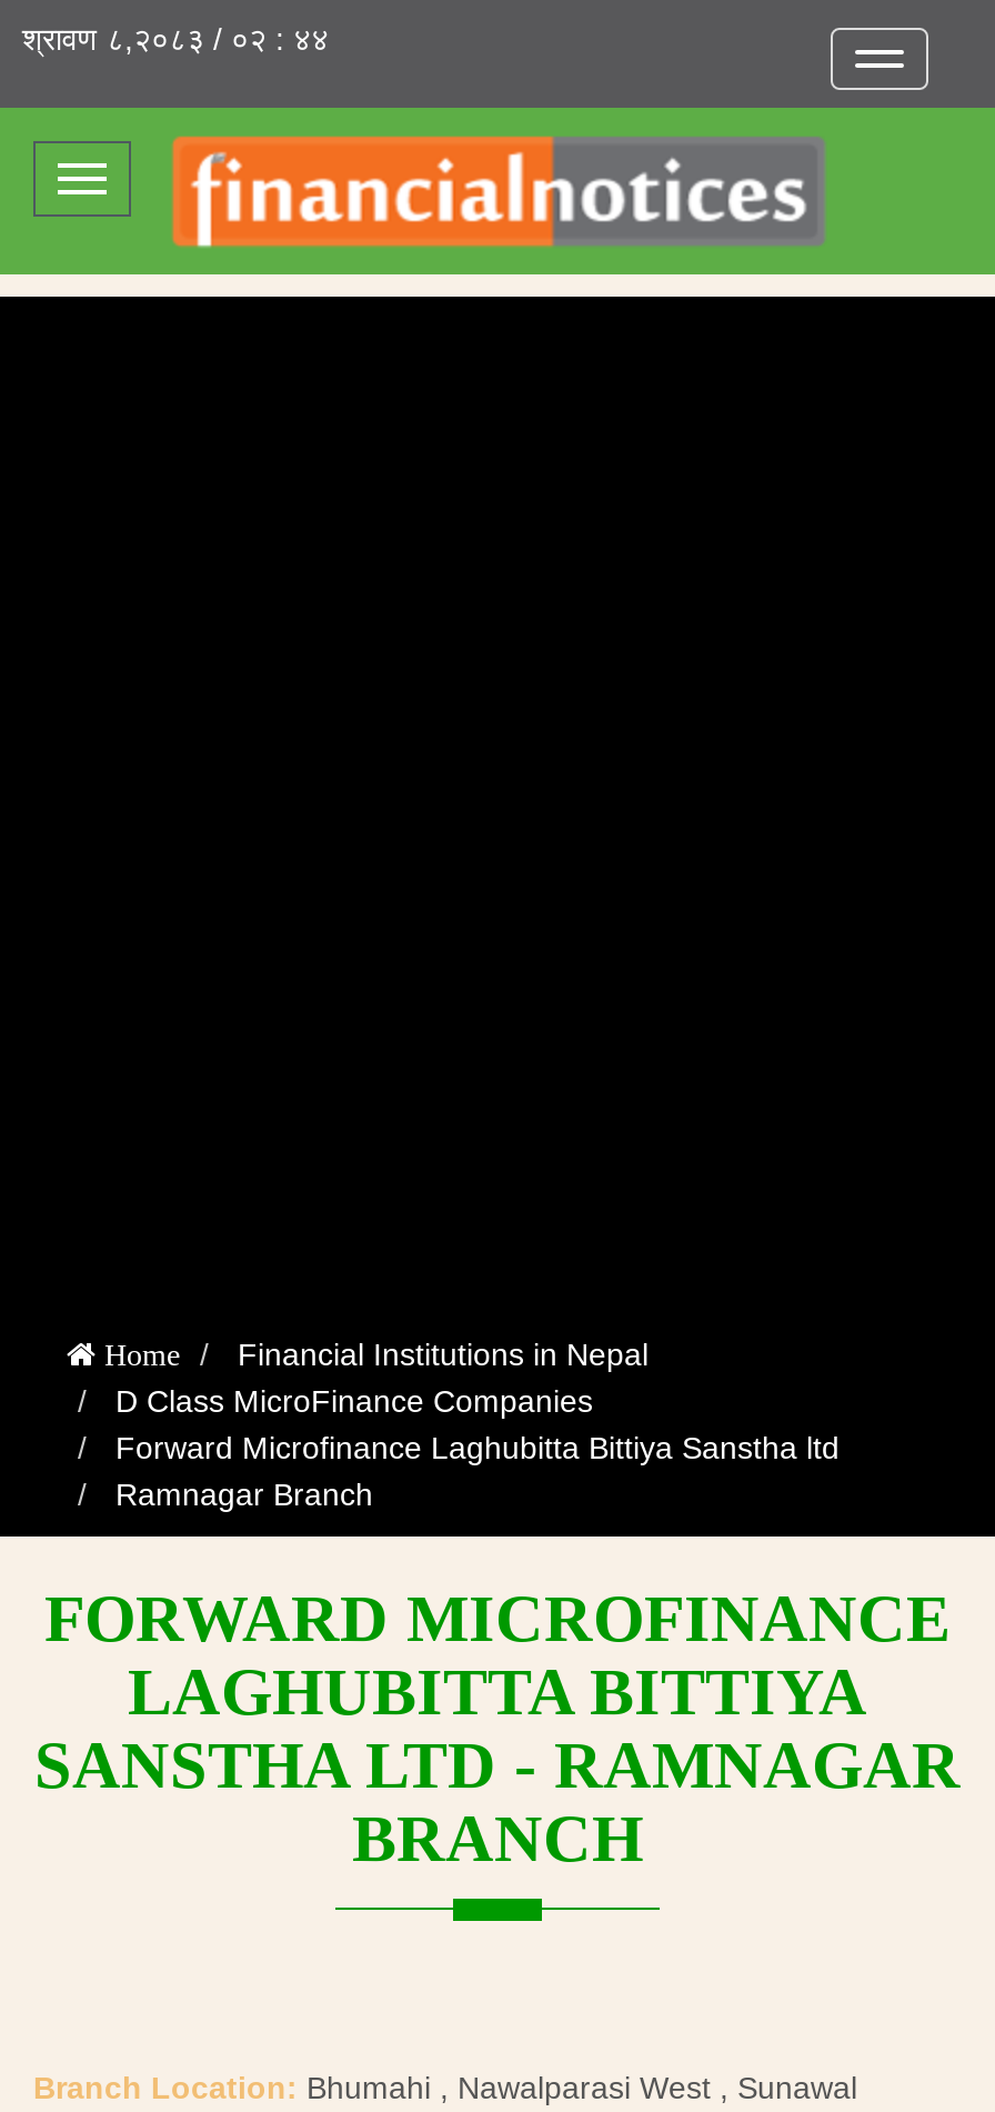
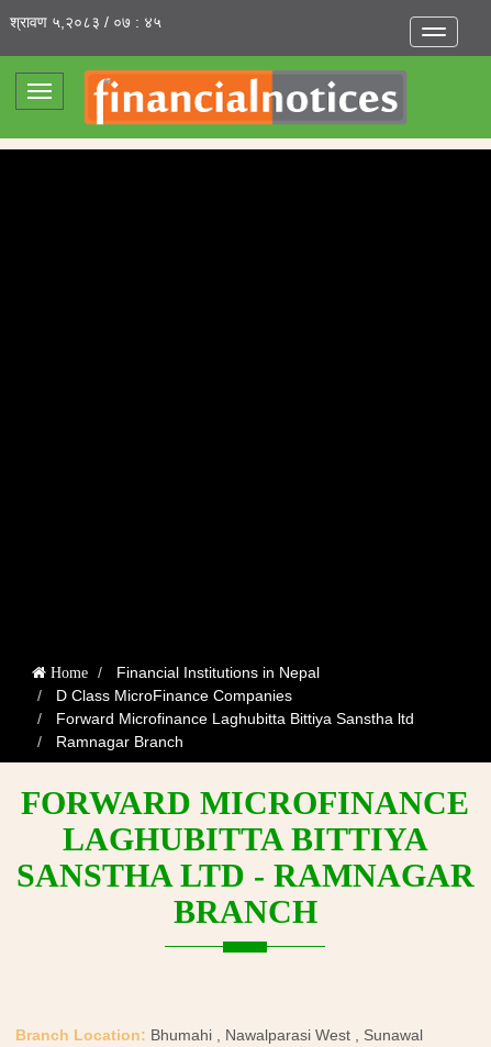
[22,21,329,57] श्रावण ८,२०८३ / ०२ : ४४ -> [10,13,161,31] श्रावण ५,२०८३ / ०७ : ४५

